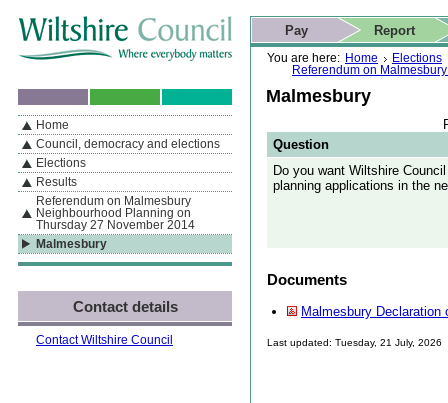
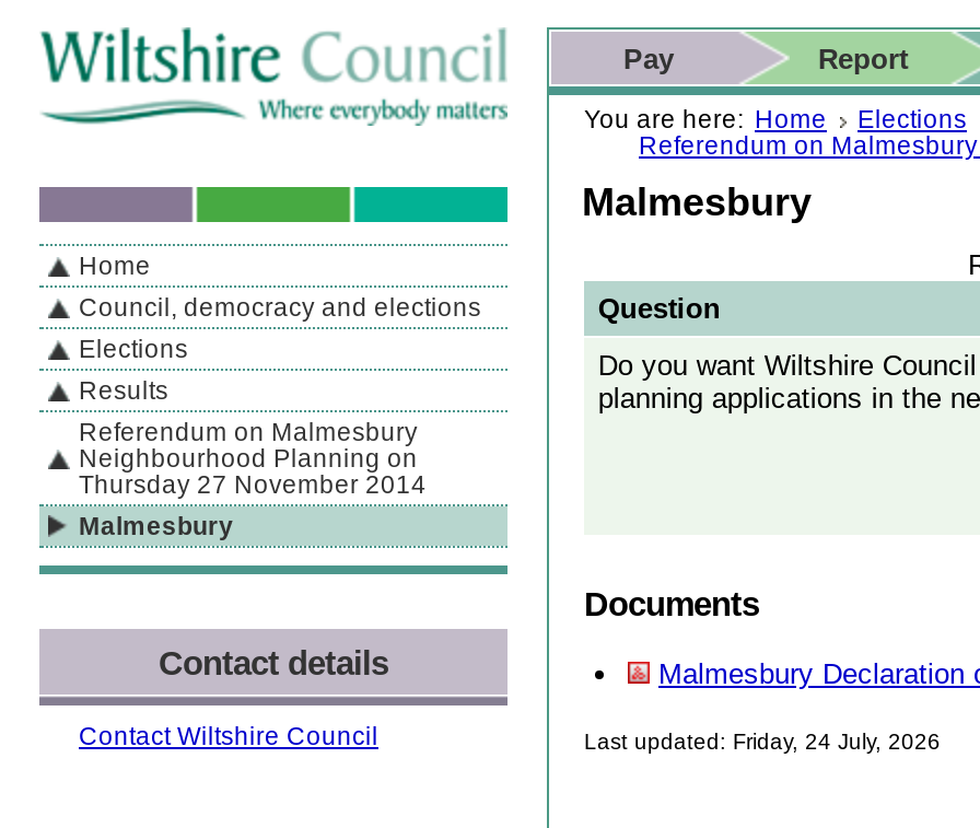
[267,337,442,348] Last updated: Tuesday, 21 July, 2026 -> [584,730,941,754] Last updated: Friday, 24 July, 2026

